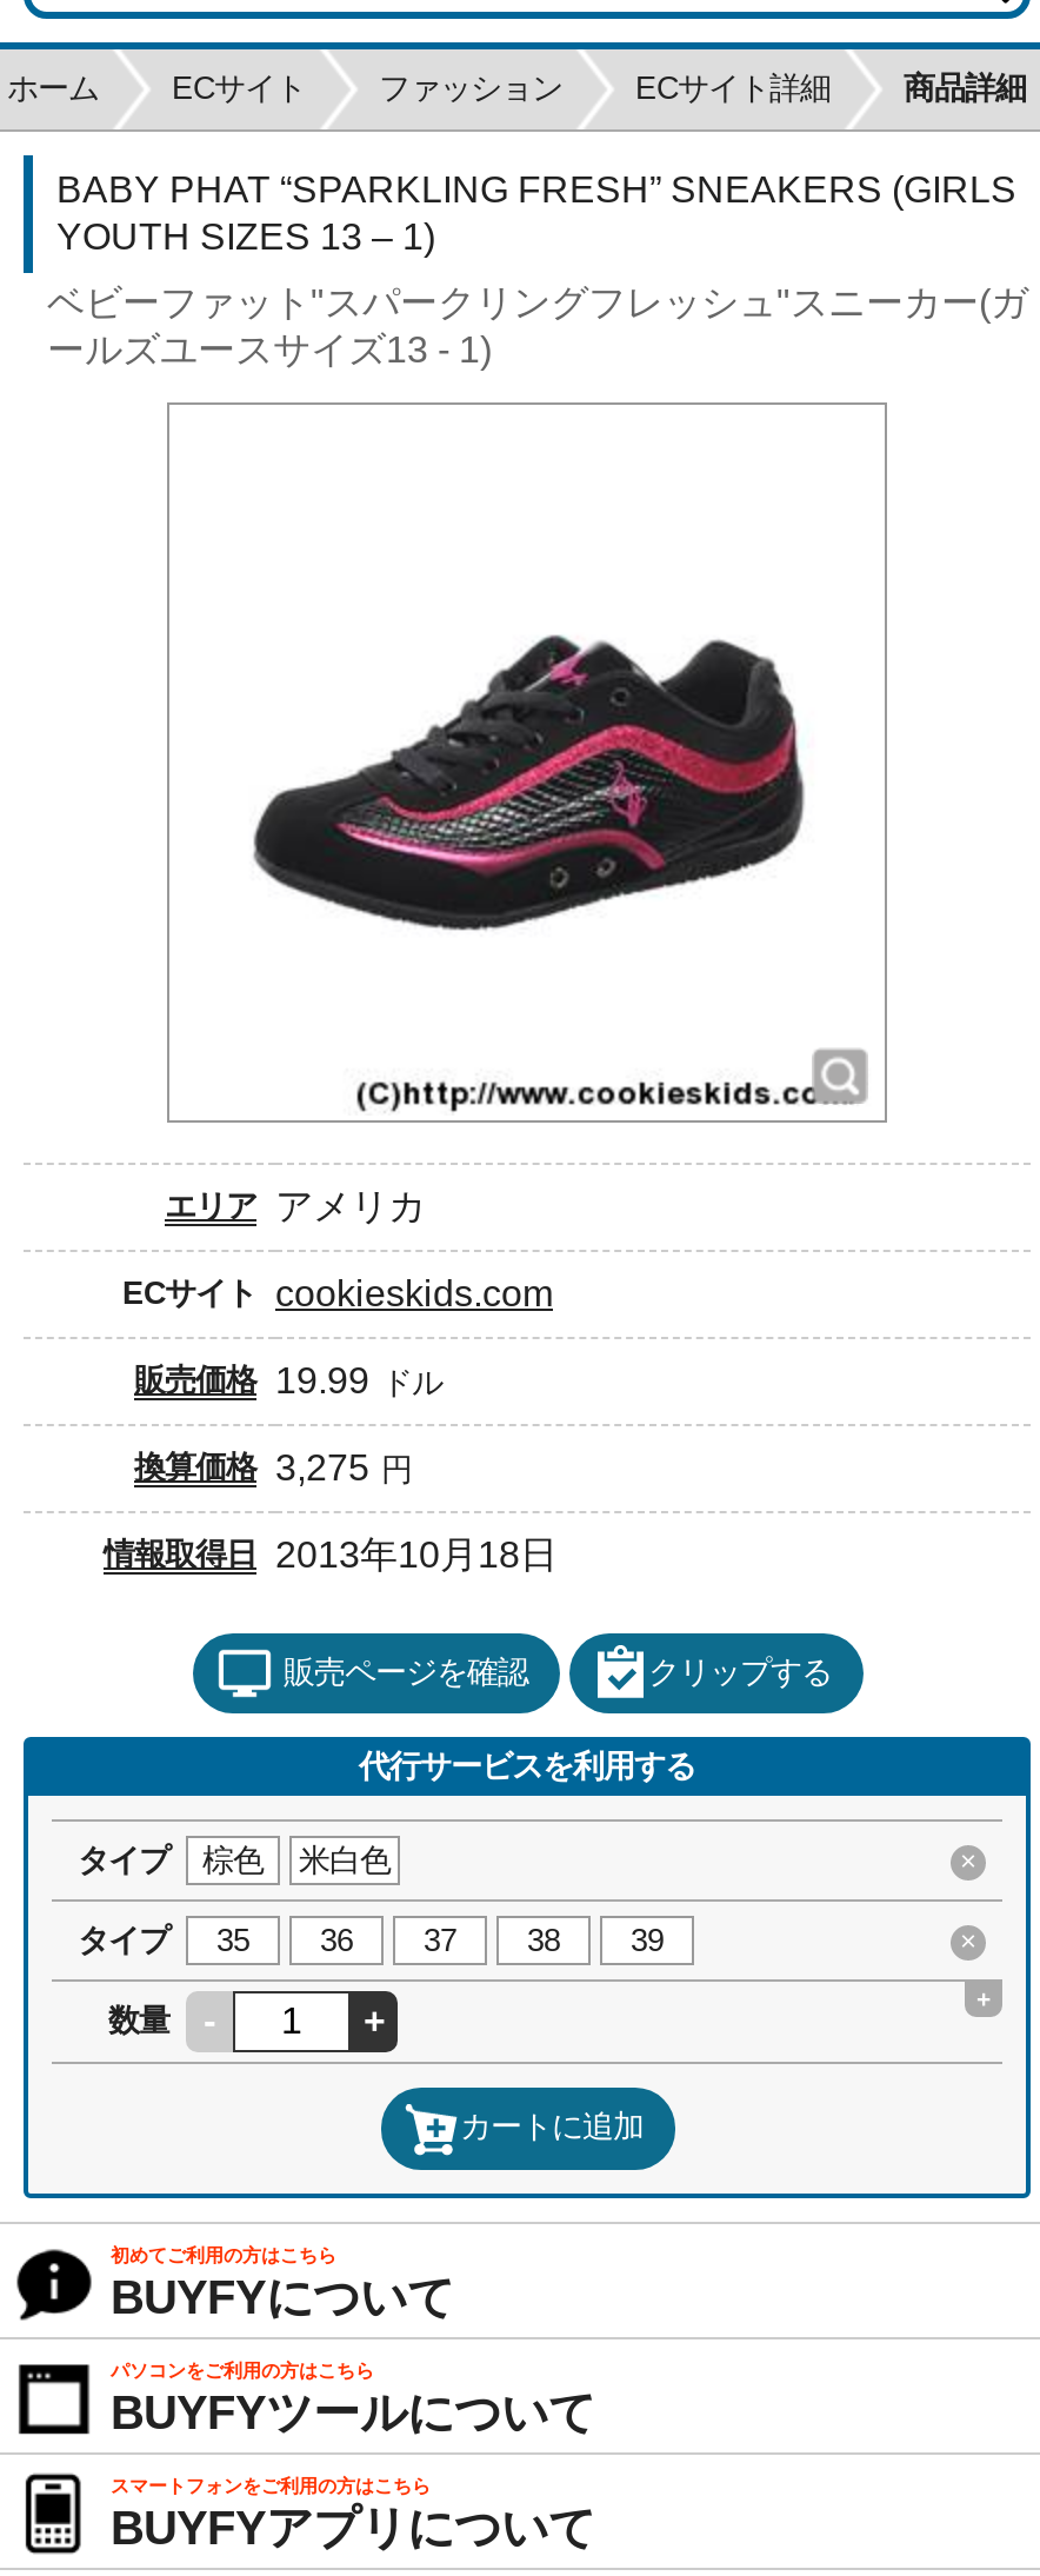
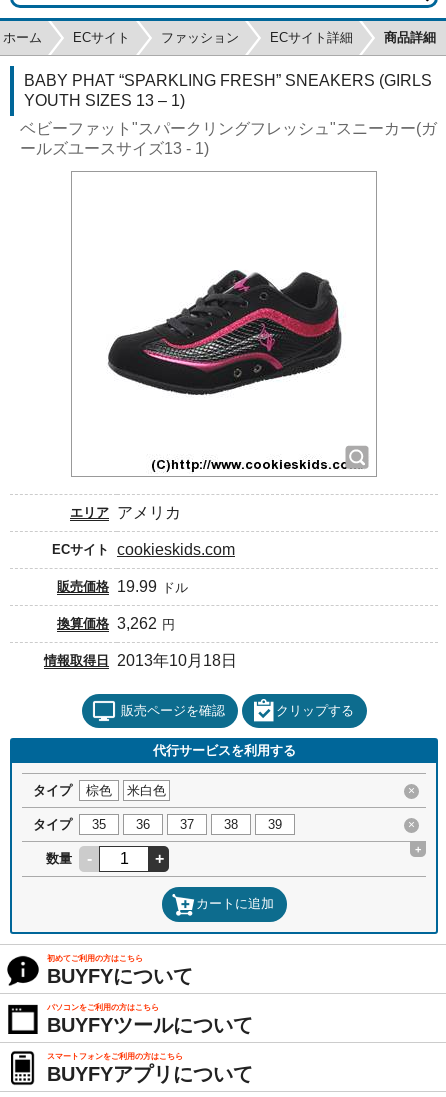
[134,1447,412,1487] 換算価格 3,275 円 -> [57,615,175,632] 換算価格 3,262 円

